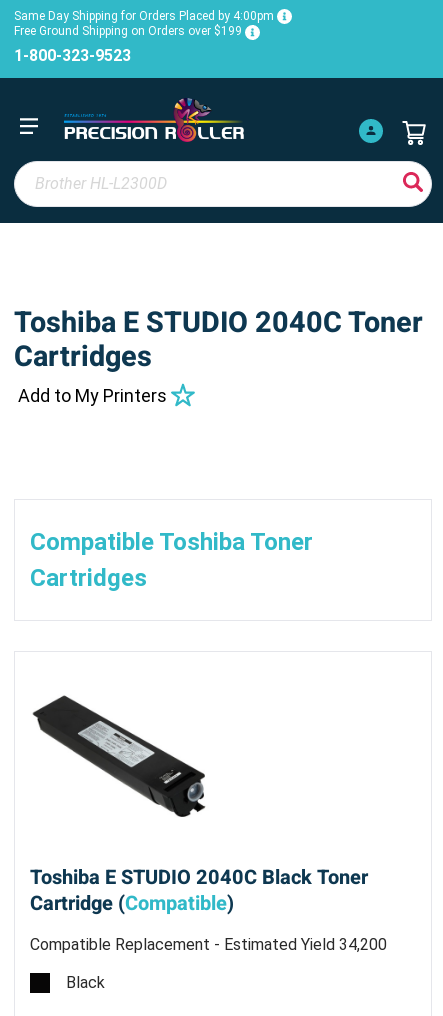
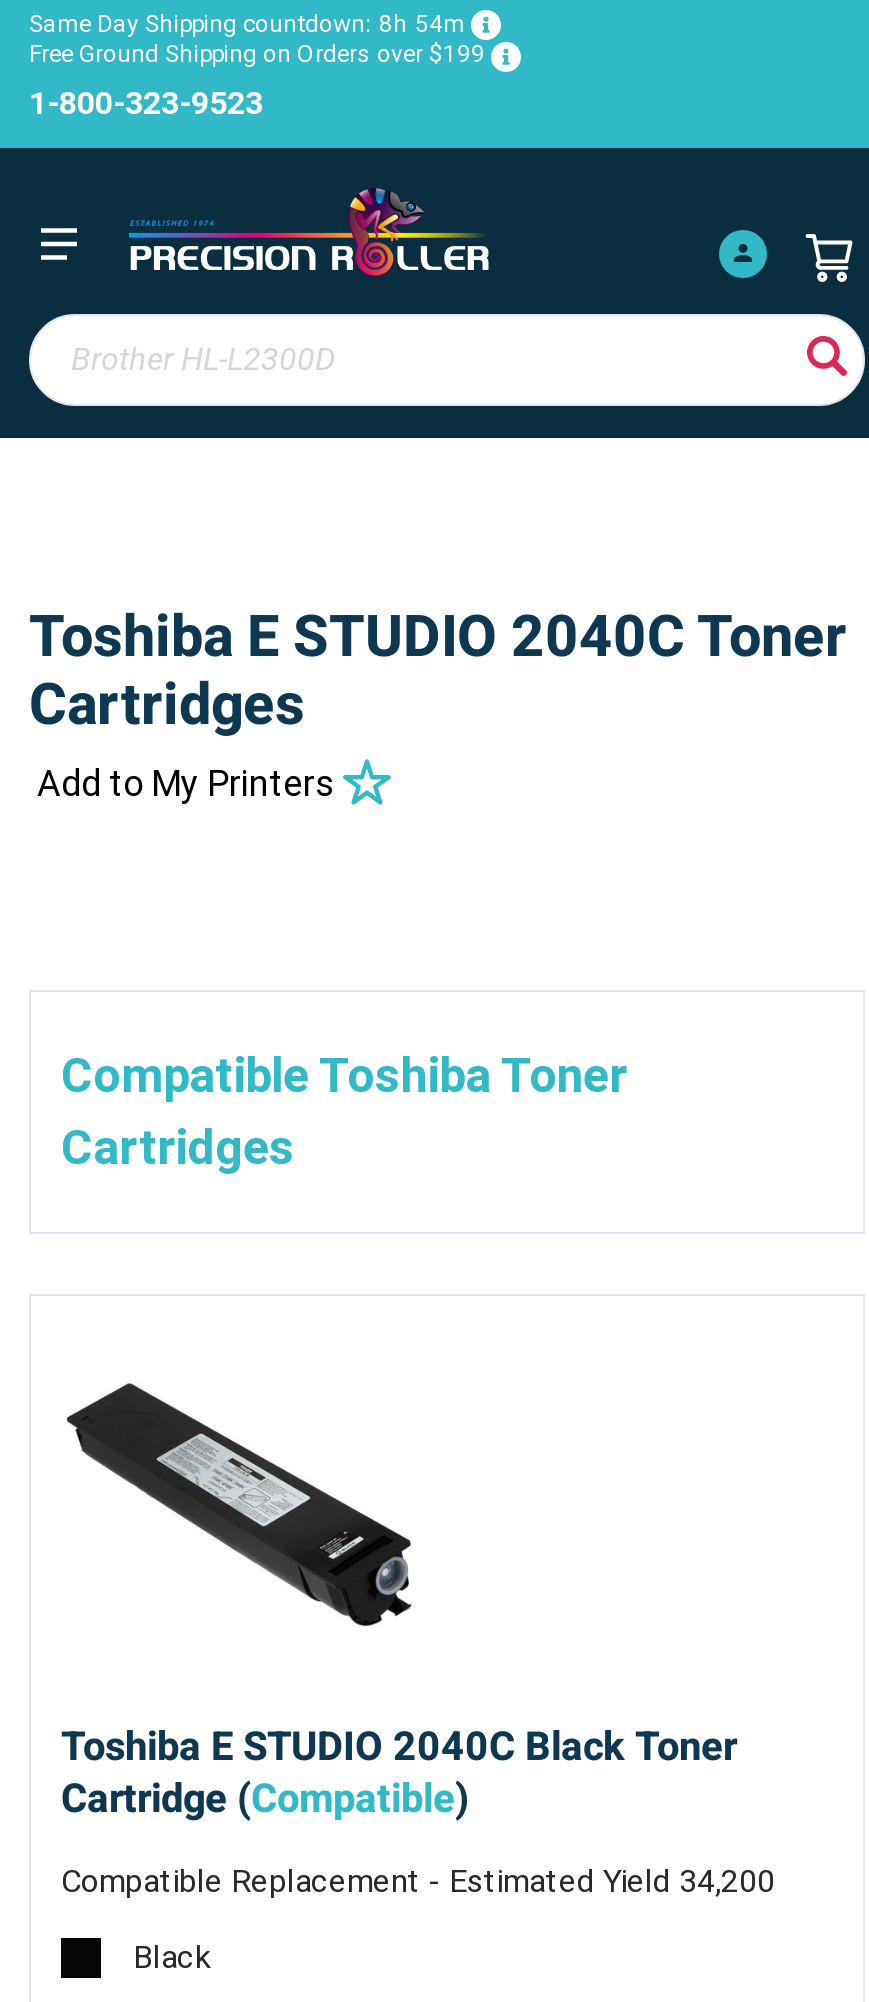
[14,9,274,23] Same Day Shipping for Orders Placed by 4:00pm -> [29,10,465,38] Same Day Shipping countdown: 8h 54m

